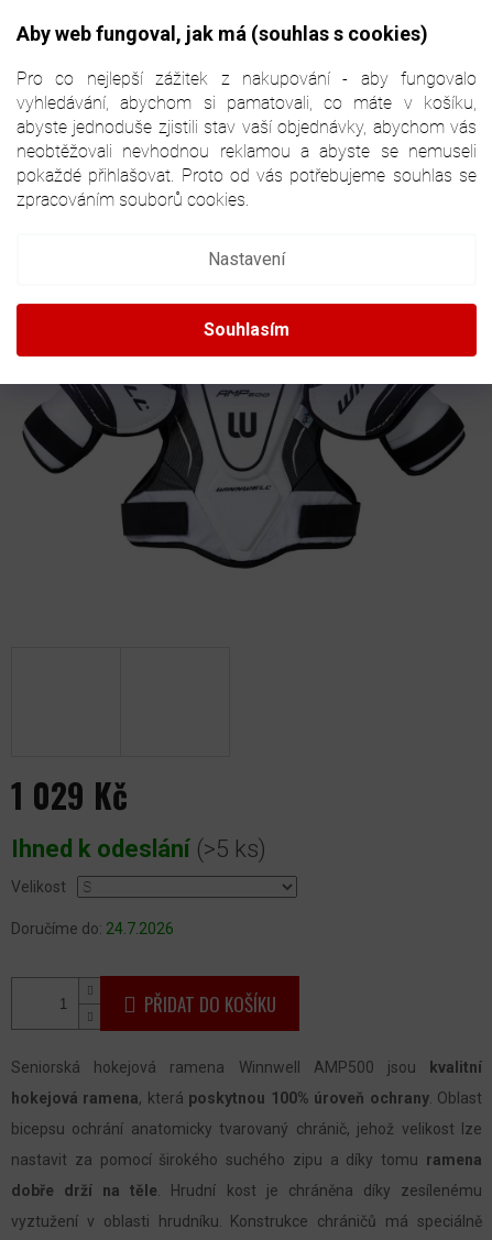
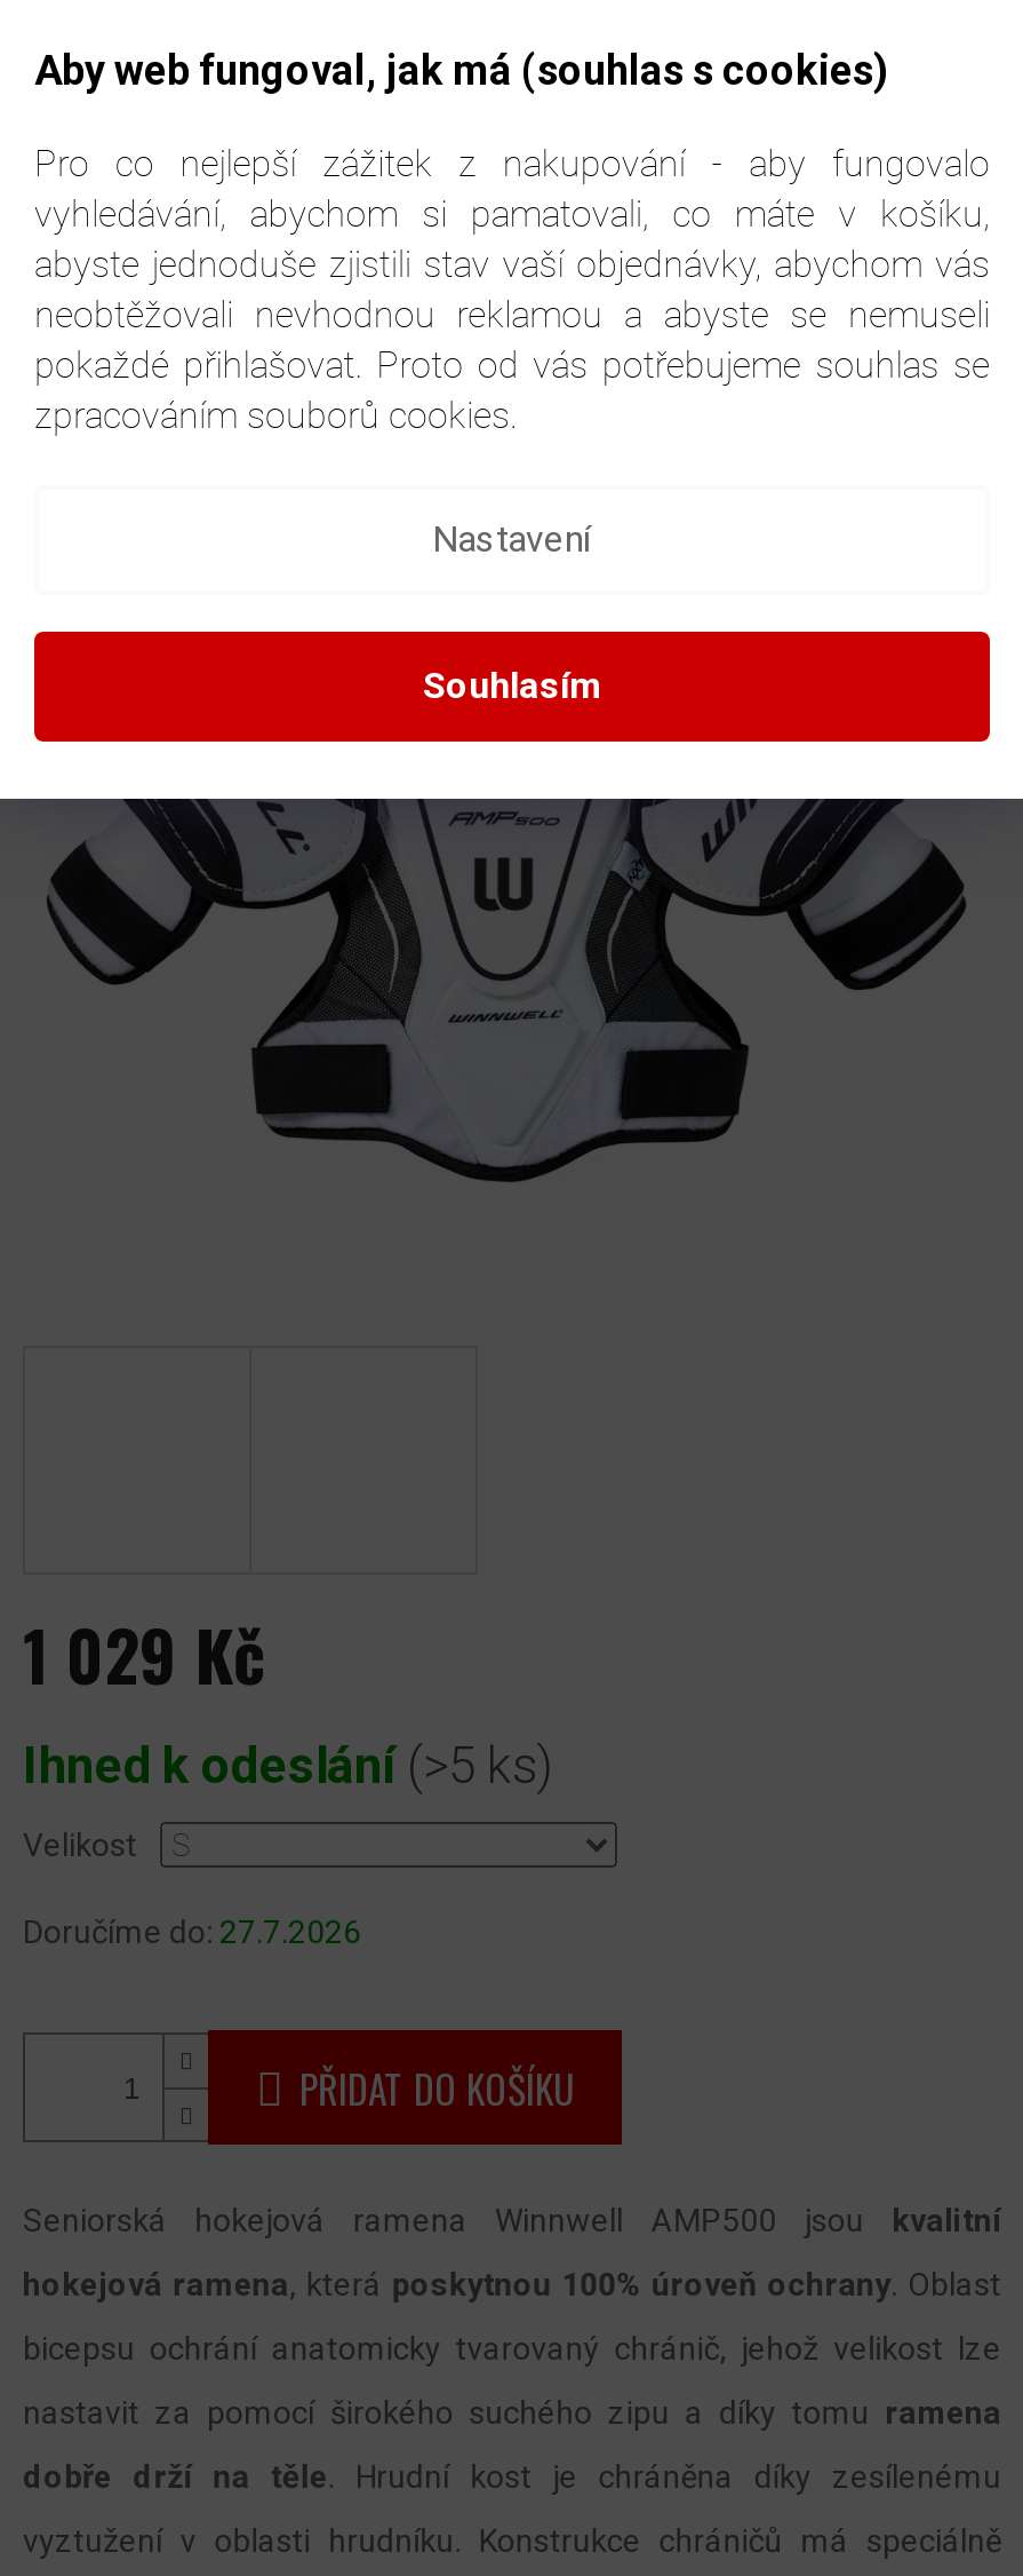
[11,920,174,938] Doručíme do: 24.7.2026 -> [23,1914,361,1950] Doručíme do: 27.7.2026

